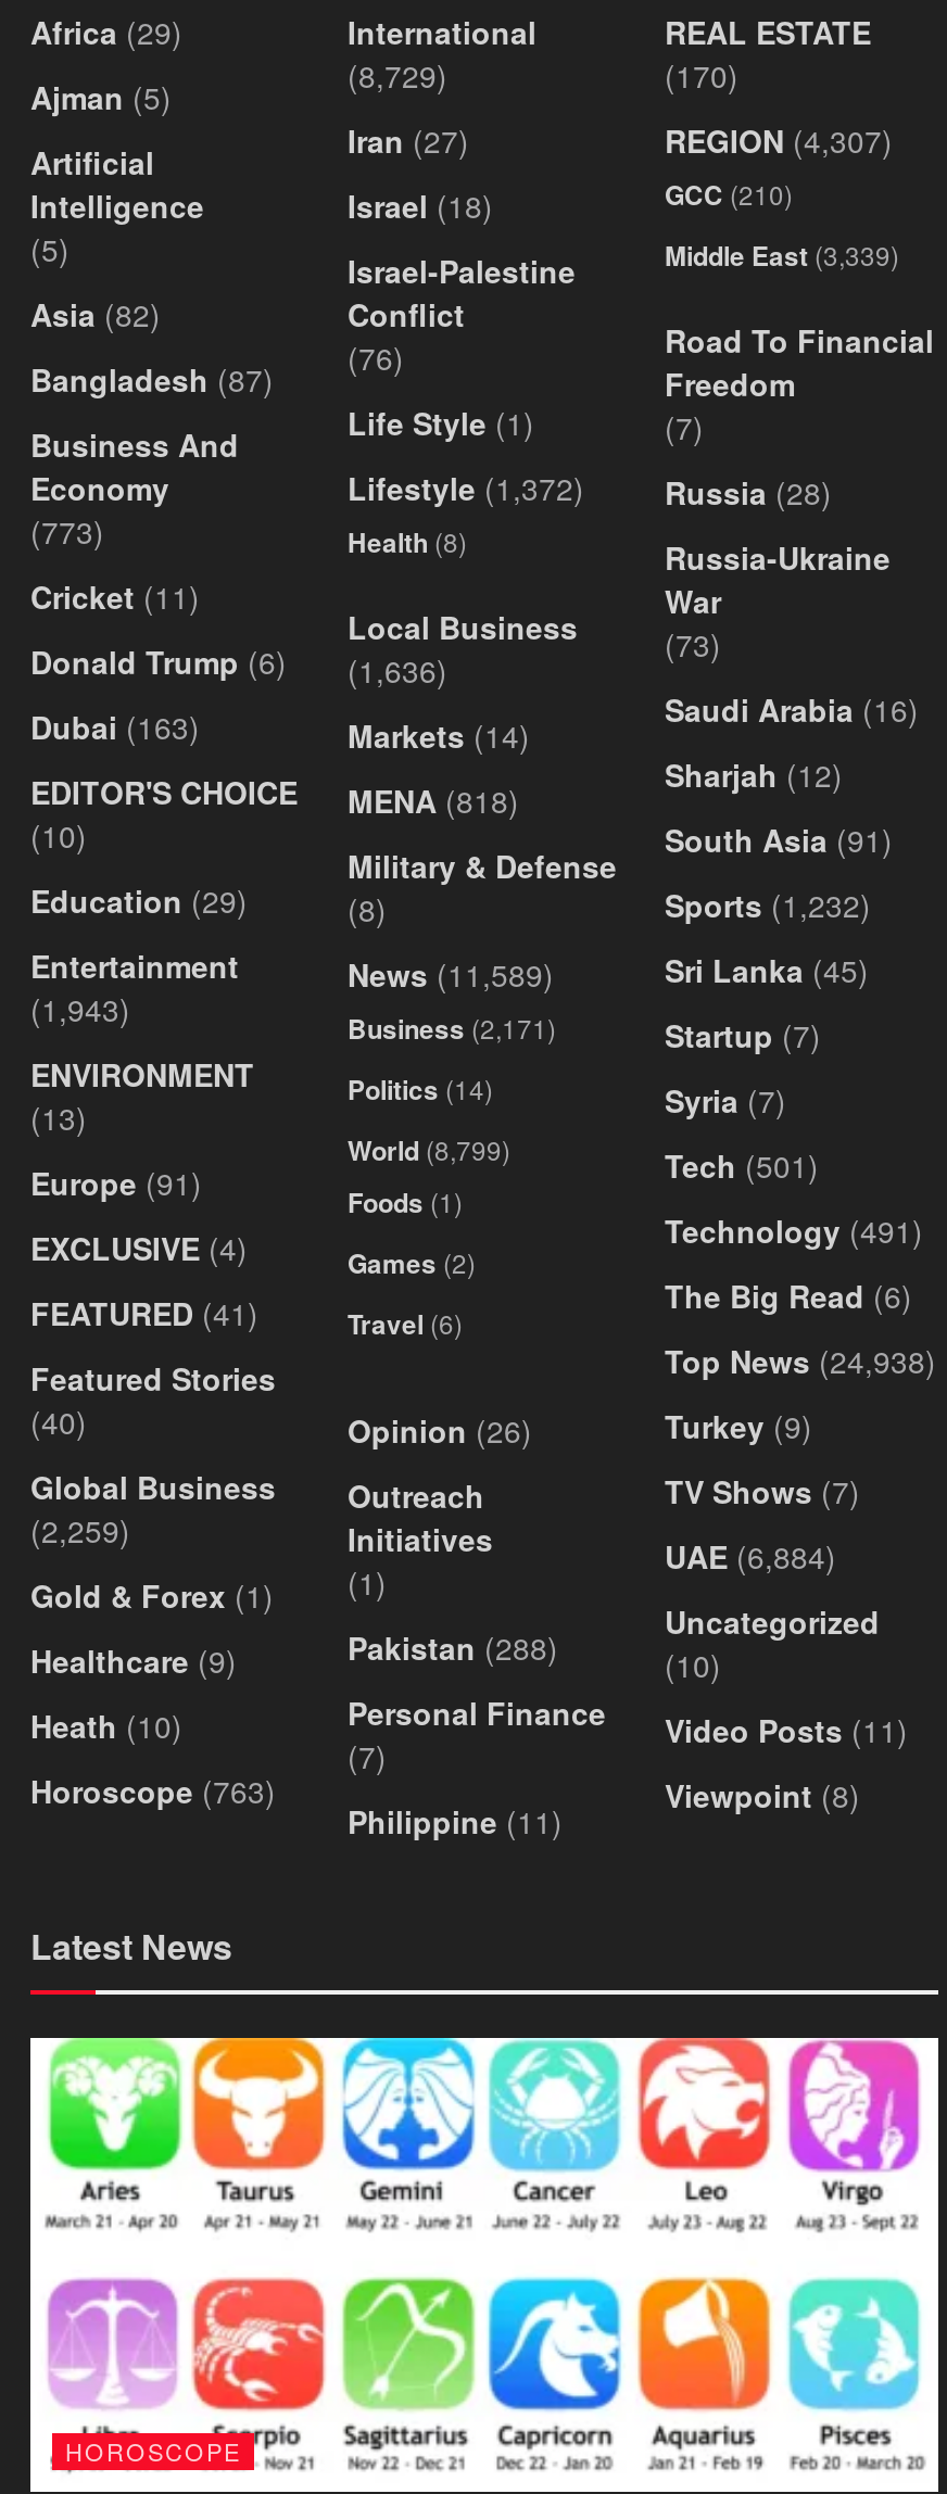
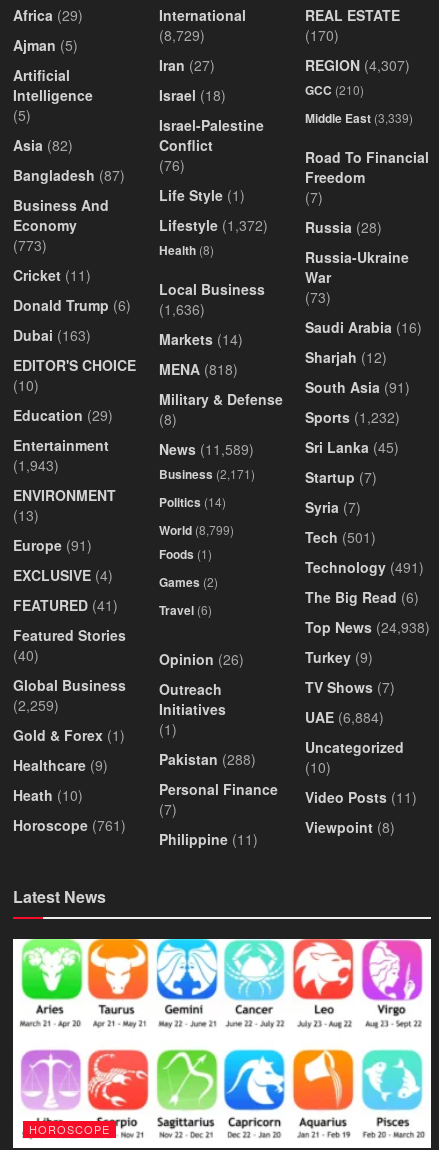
[30,1770,276,1813] Horoscope (763) -> [13,815,126,835] Horoscope (761)

